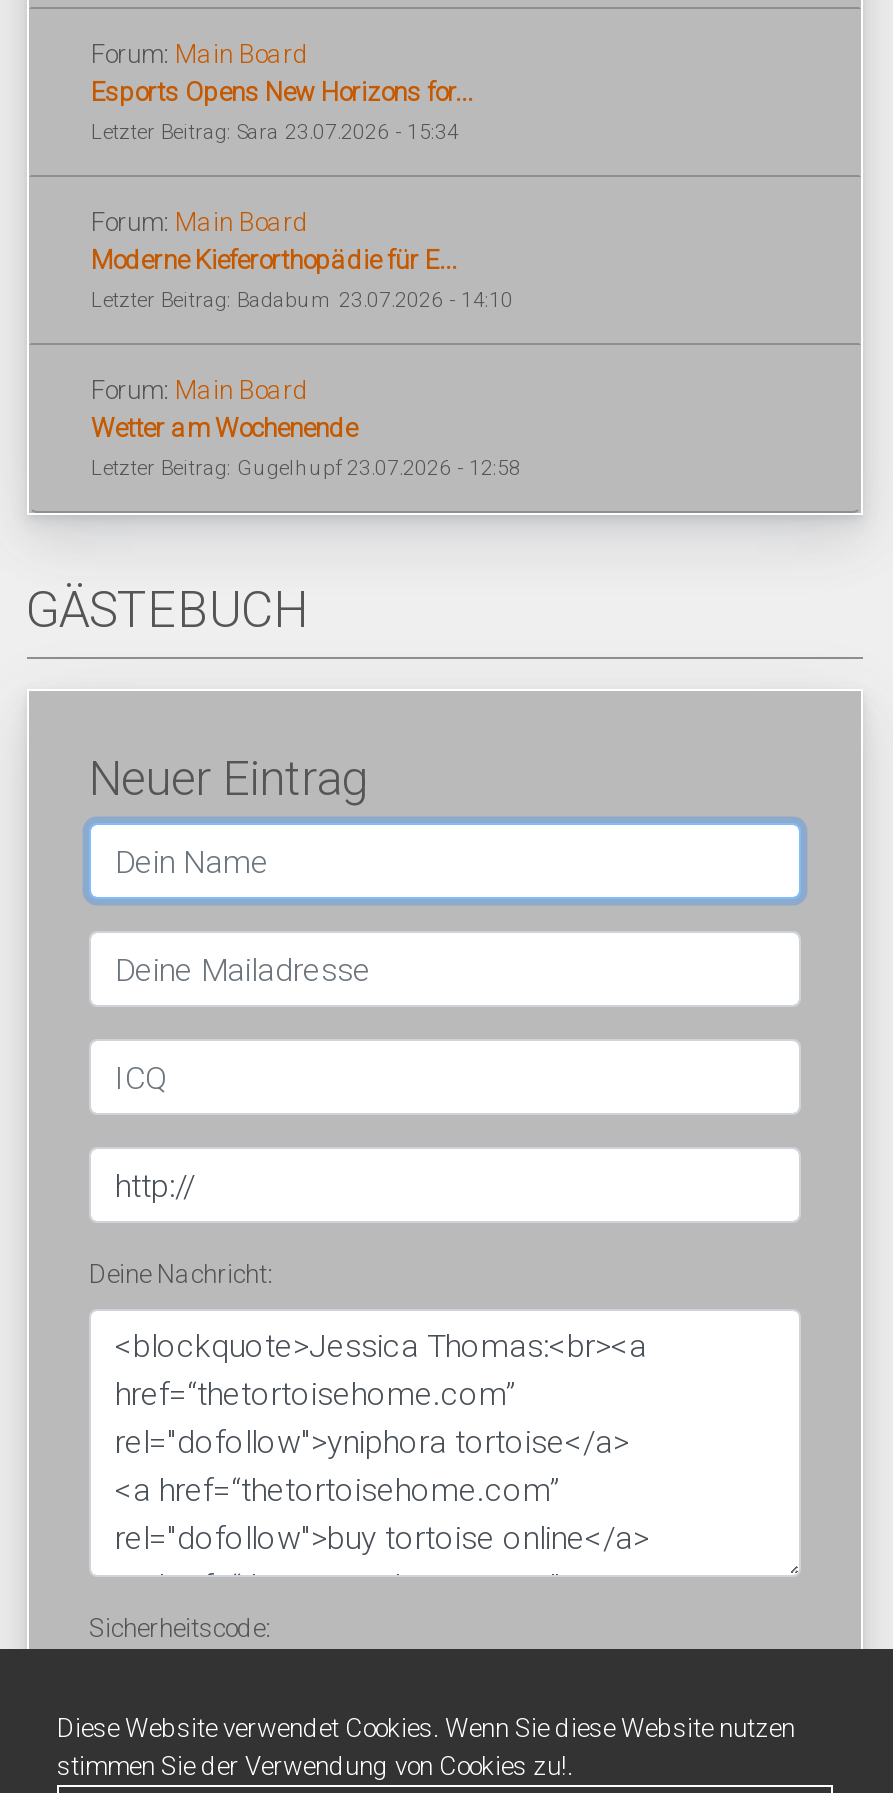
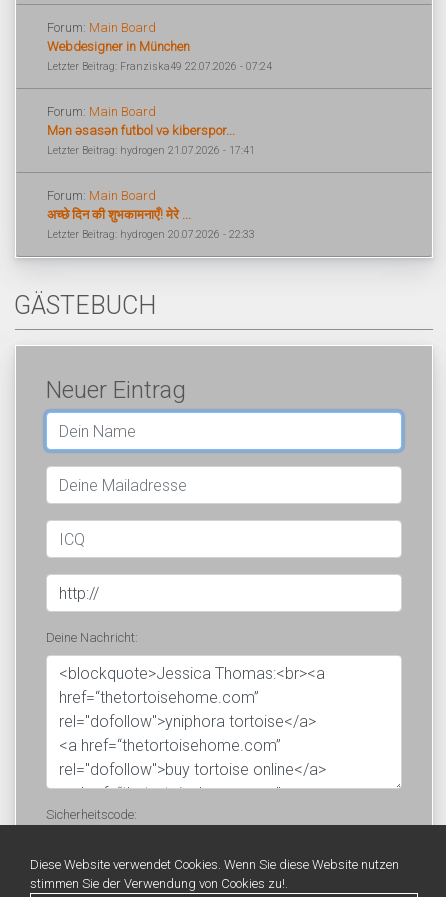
[91,77,473,145] Esports Opens New Horizons for... | Letzter Beitrag: Sara 23.07.2026 - 15:34 -> [47,39,272,73] Webdesigner in München | Letzter Beitrag: Franziska49 22.07.2026 - 07:24
[91,245,513,313] Moderne Kieferorthopädie für E... | Letzter Beitrag: Badabum 23.07.2026 - 14:10 -> [47,123,255,157] Mən əsasən futbol və kiberspor... | Letzter Beitrag: hydrogen 21.07.2026 - 17:41
[91,413,521,481] Wetter am Wochenende | Letzter Beitrag: Gugelhupf 23.07.2026 - 12:58 -> [47,207,255,241] अच्छे दिन की शुभकामनाएँ! मेरे ... | Letzter Beitrag: hydrogen 20.07.2026 - 22:33

